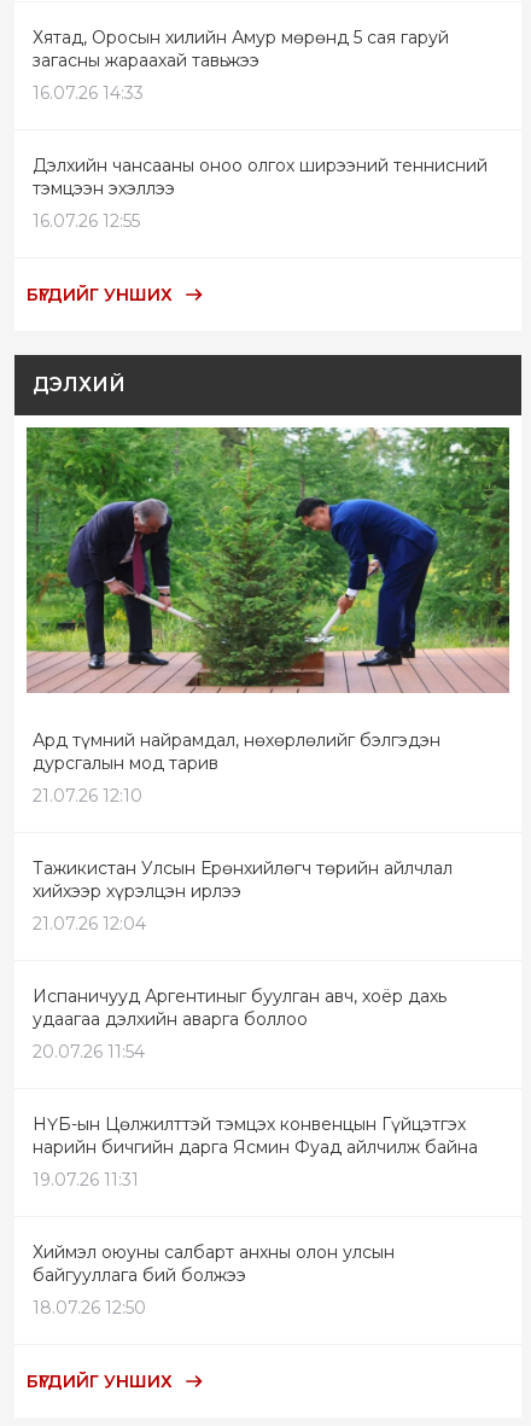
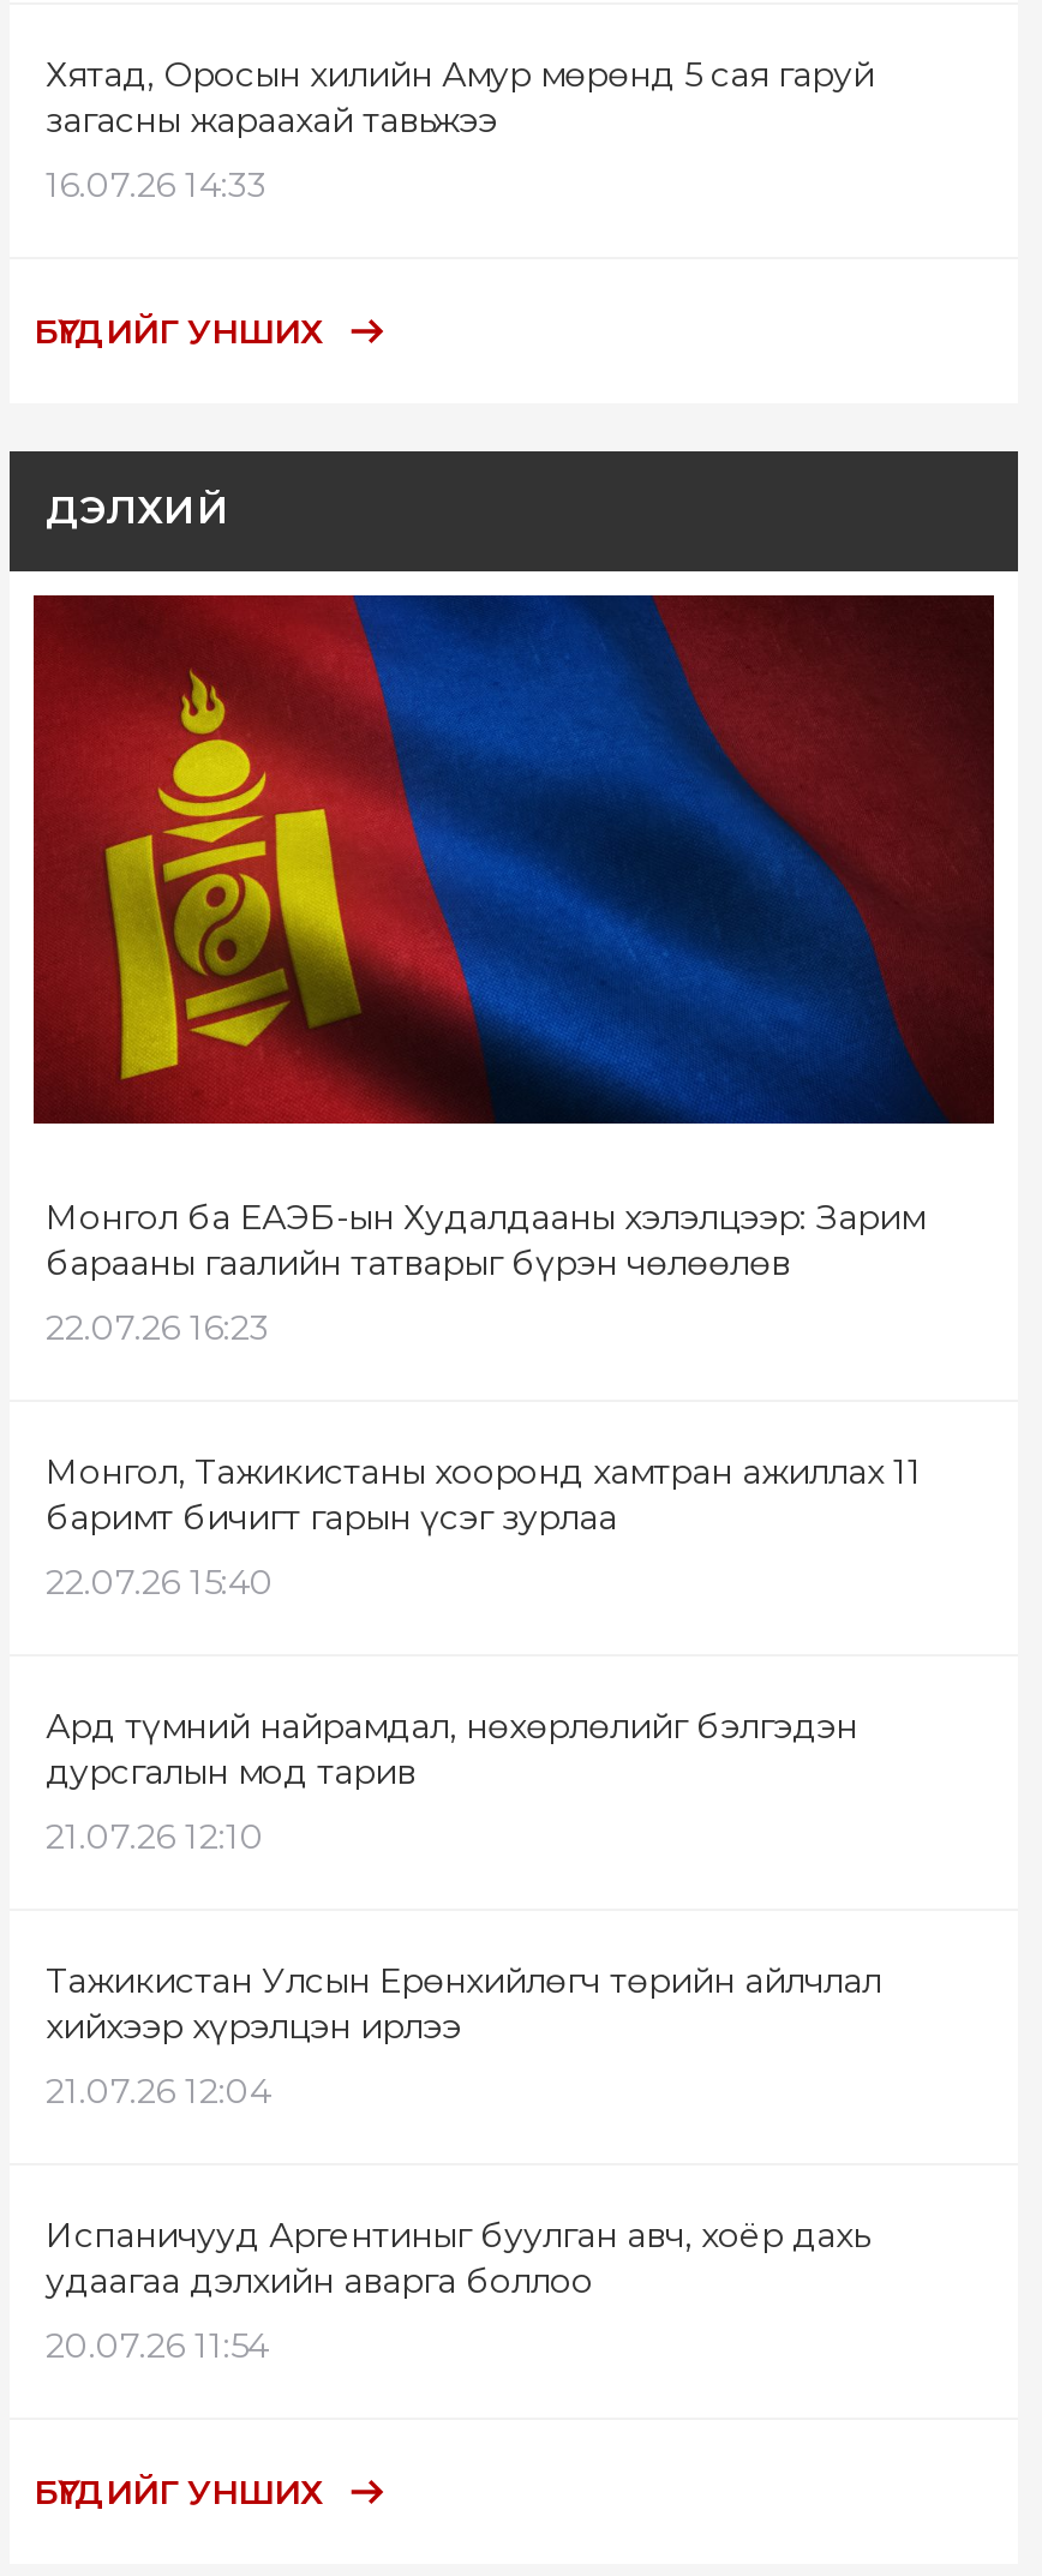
[33,154,488,231] Дэлхийн чансааны оноо олгох ширээний теннисний | тэмцээн эхэллээ | 16.07.26 12:55 -> none
none -> [46,1195,924,1603] Монгол ба ЕАЭБ-ын Худалдааны хэлэлцээр: Зарим | барааны гаалийн татварыг бүрэн чөлөөлөв | 22.07.26 16:23 | Монгол, Тажикистаны хооронд хамтран ажиллах 11 | баримт бичигт гарын үсэг зурлаа | 22.07.26 15:40
[25,426,510,693] [image] -> [31,593,996,1126] [image]
moved [33,729,453,1062] -> [46,1704,881,2366]: Ард түмний найрамдал, нөхөрлөлийг бэлгэдэн | дурсгалын мод тарив | 21.07.26 12:10 | ... | удаагаа дэлхийн аварга боллоо | 20.07.26 11:54
[33,1113,478,1318] НҮБ-ын Цөлжилттэй тэмцэх конвенцын Гүйцэтгэх | нарийн бичгийн дарга Ясмин Фуад айлчилж байна | 19.07.26 11:31 | Хиймэл оюуны салбарт анхны олон улсын | байгууллага бий болжээ | 18.07.26 12:50 -> none

